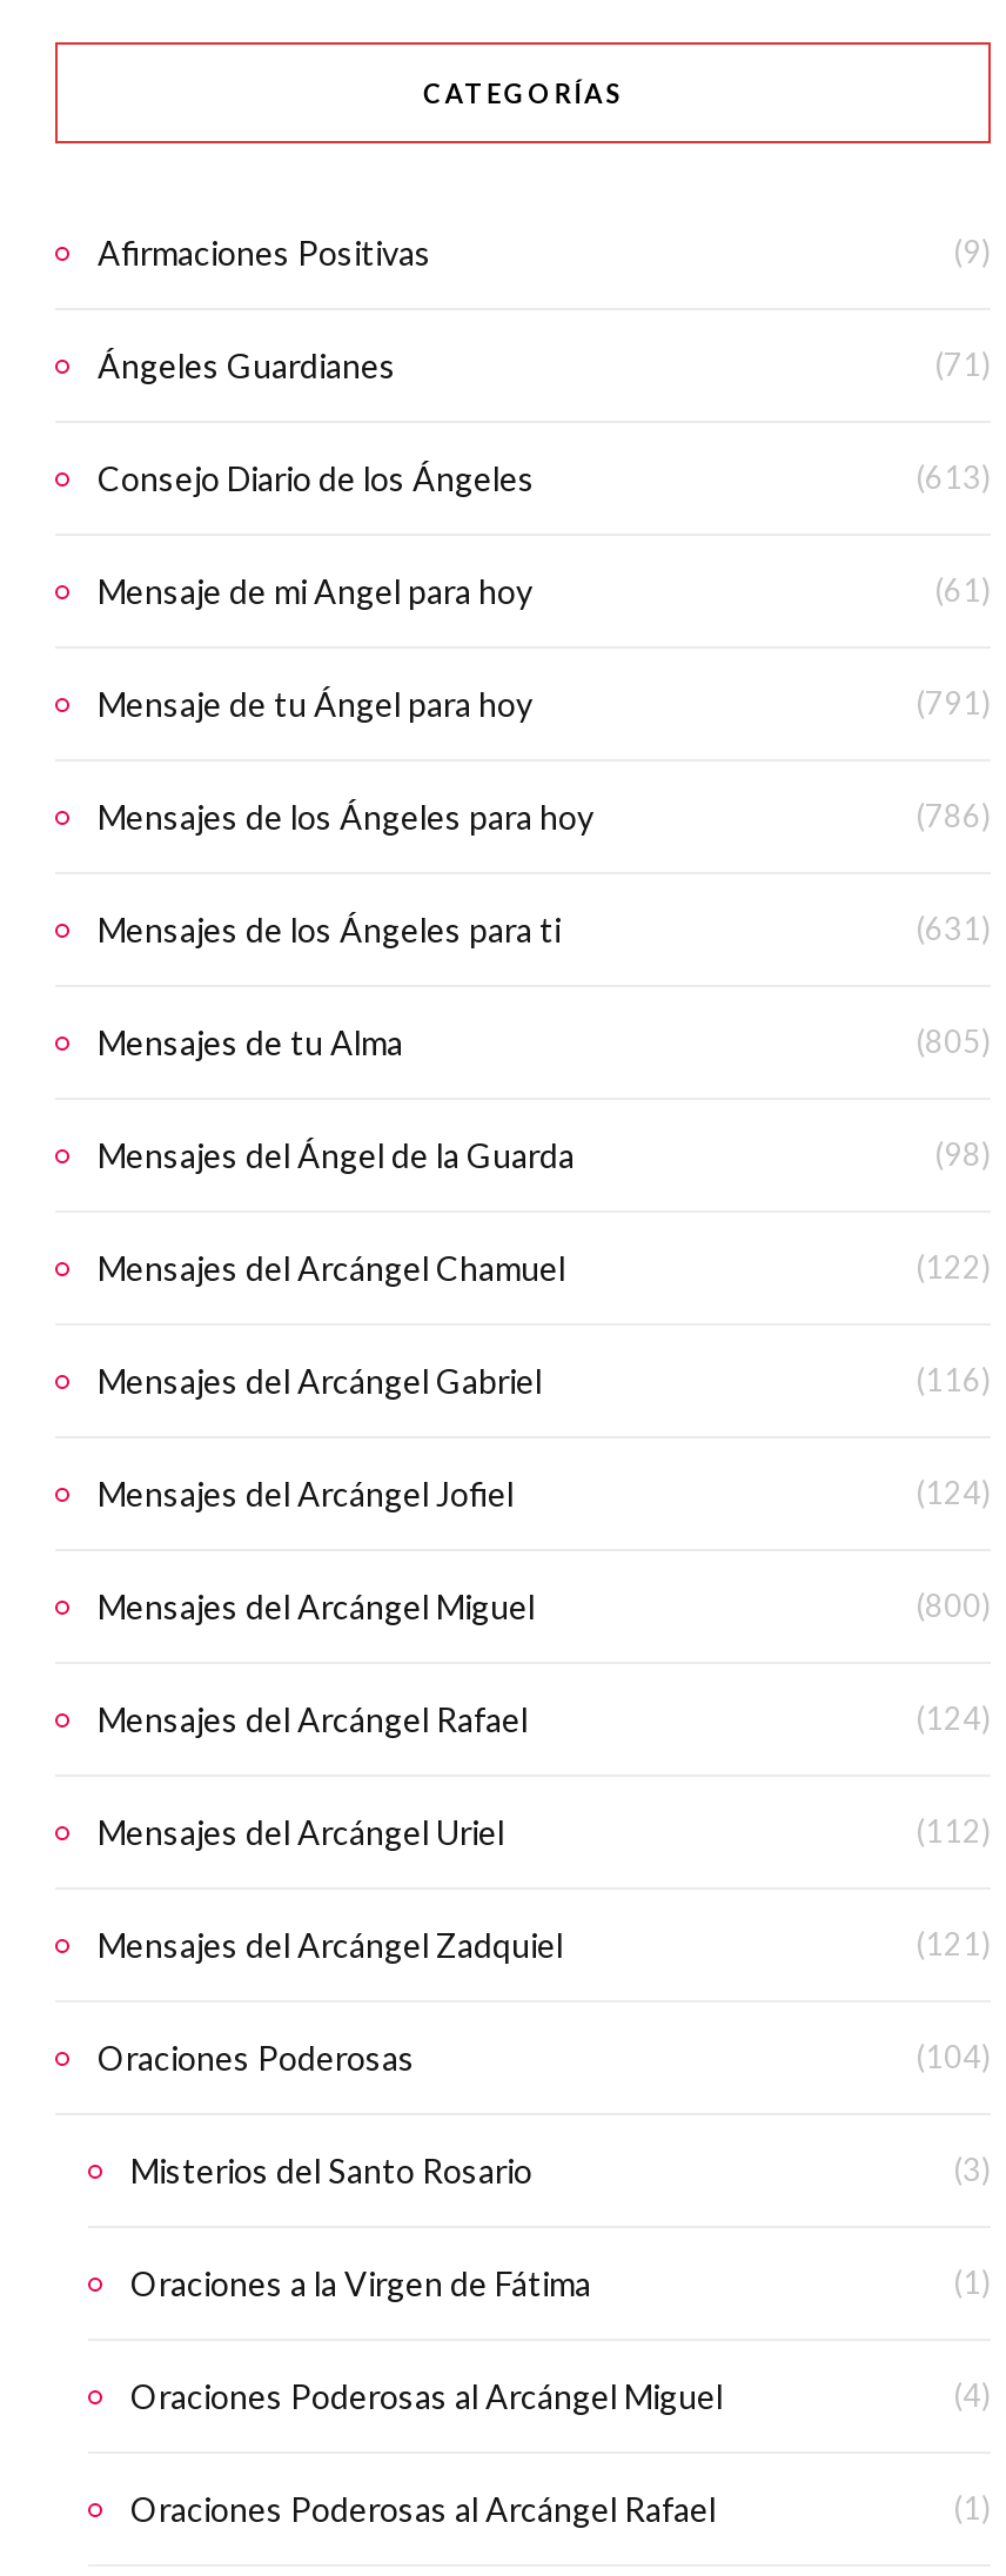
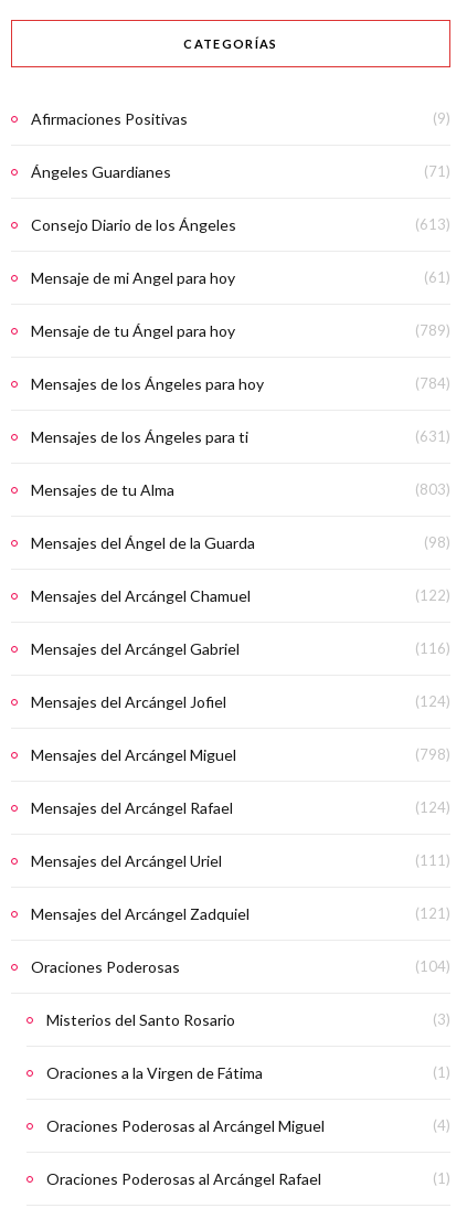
[916,685,991,722] (791) -> [415,322,450,339] (789)
[916,797,991,835] (786) -> [415,375,450,392] (784)
[916,1023,991,1061] (805) -> [415,481,450,498] (803)
[916,1587,991,1625] (800) -> [415,746,450,763] (798)
[916,1813,991,1850] (112) -> [415,852,450,869] (111)

